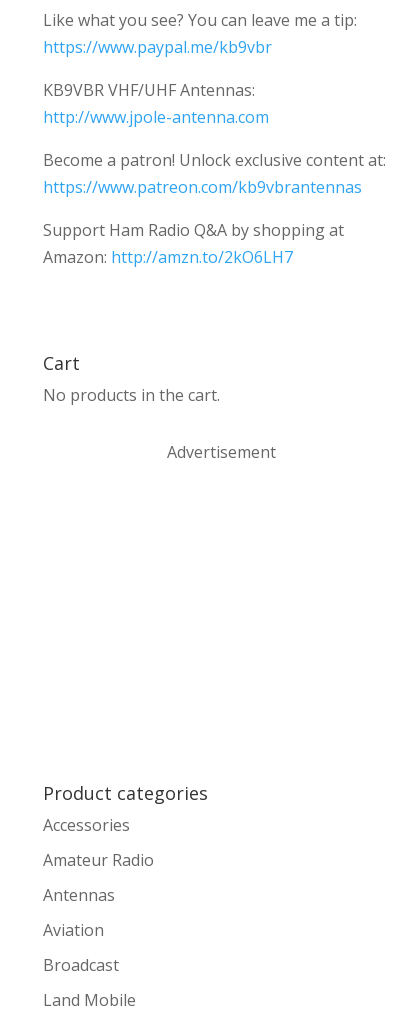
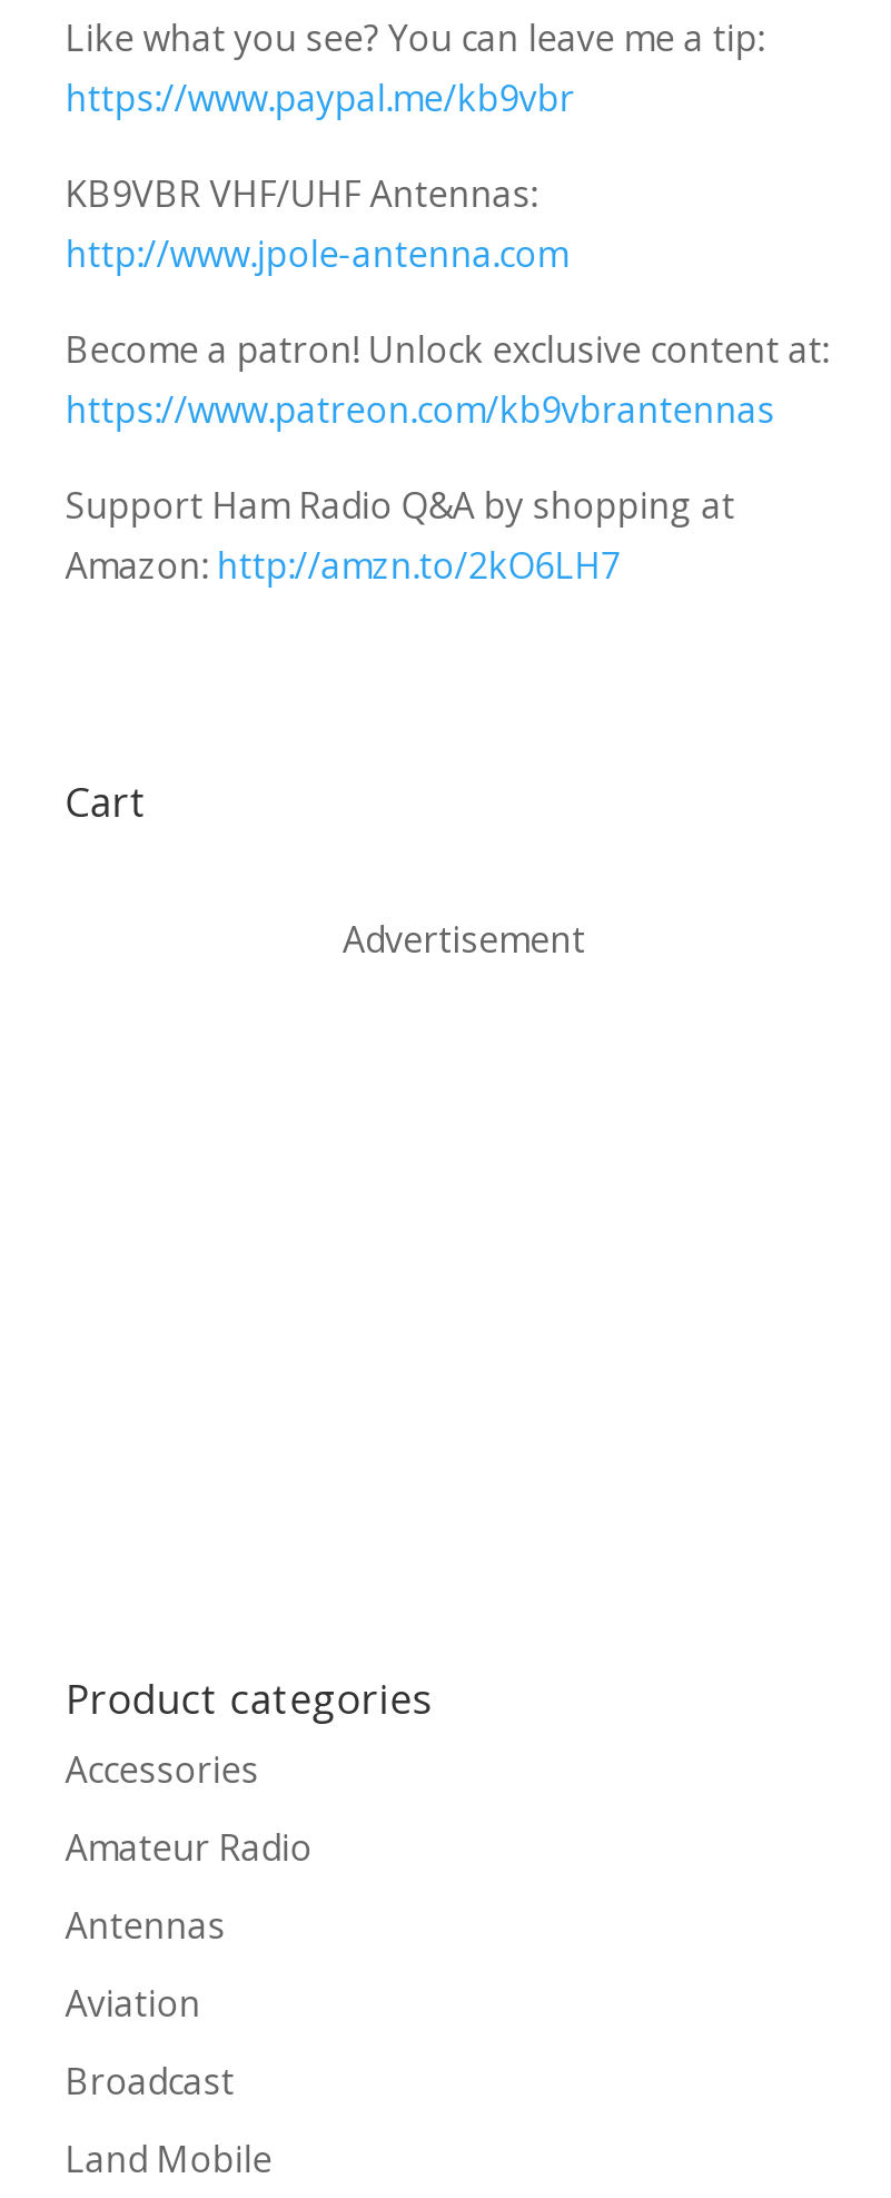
[43,384,220,406] No products in the cart. -> none

